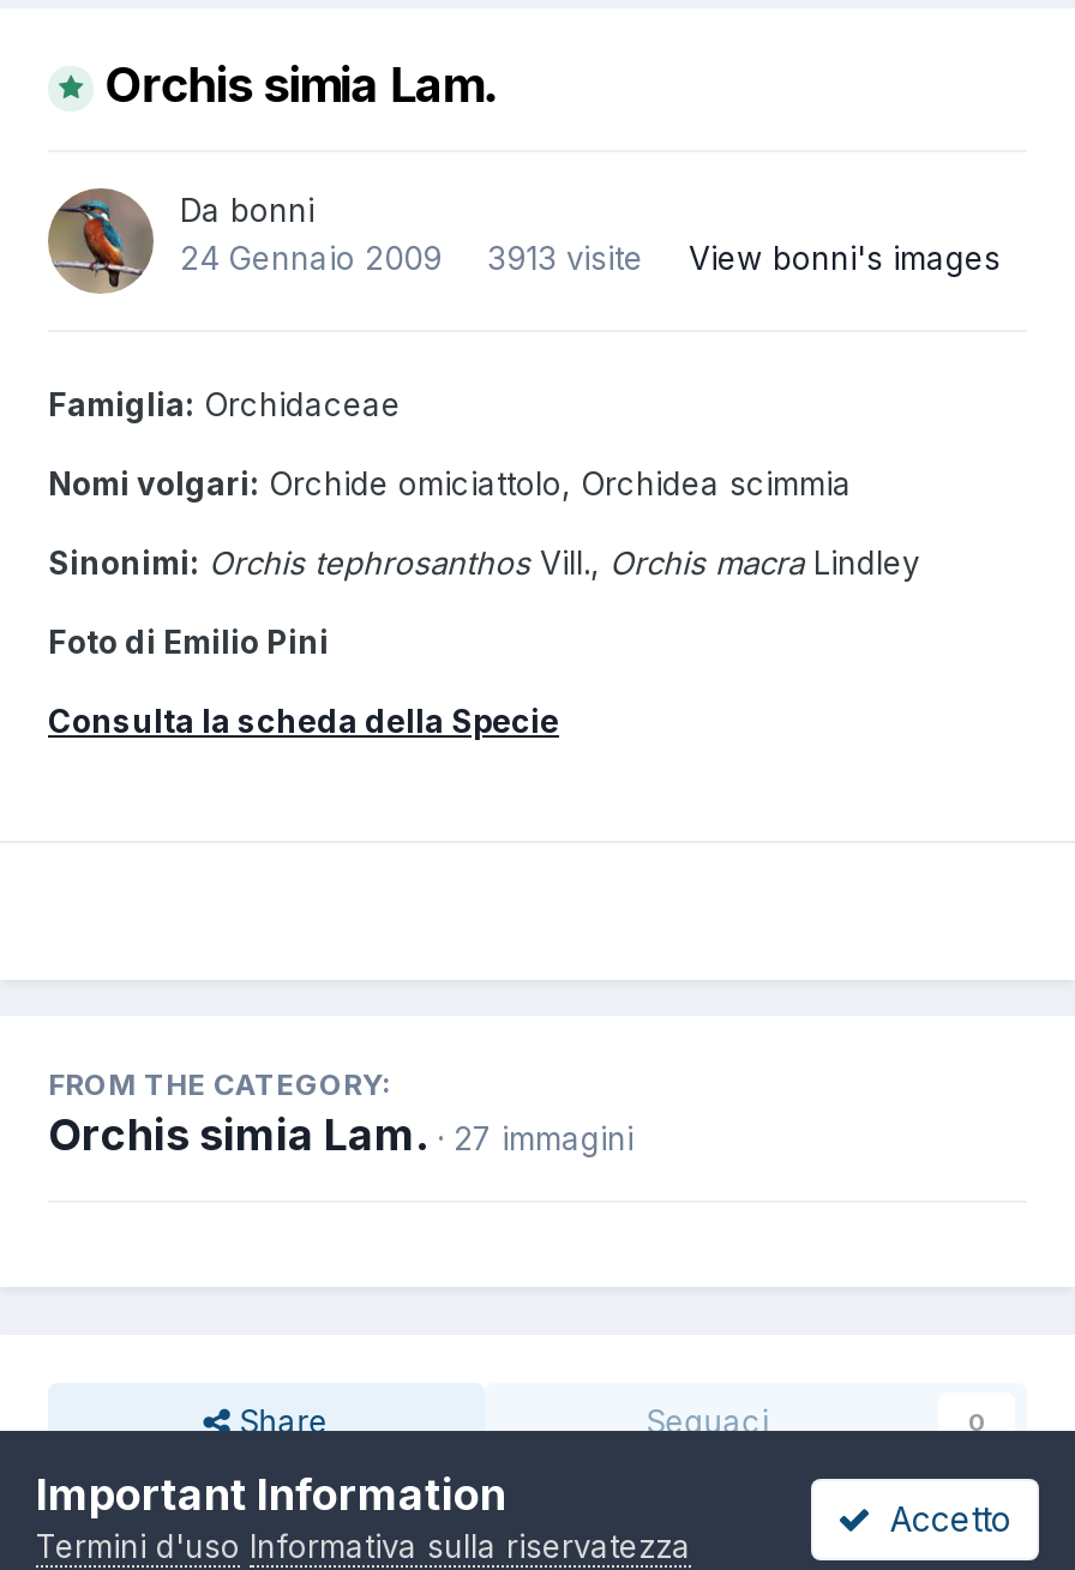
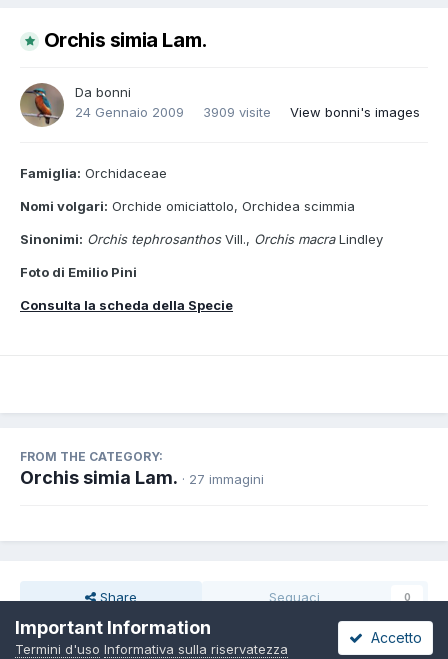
[180,239,1001,278] 24 Gennaio 2009 3913 visite View bonni's images -> [75,104,420,120] 24 Gennaio 2009 3909 visite View bonni's images

